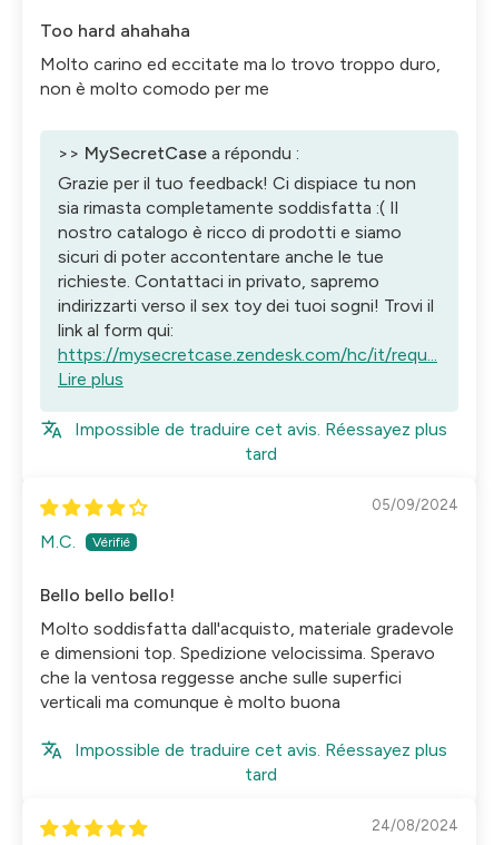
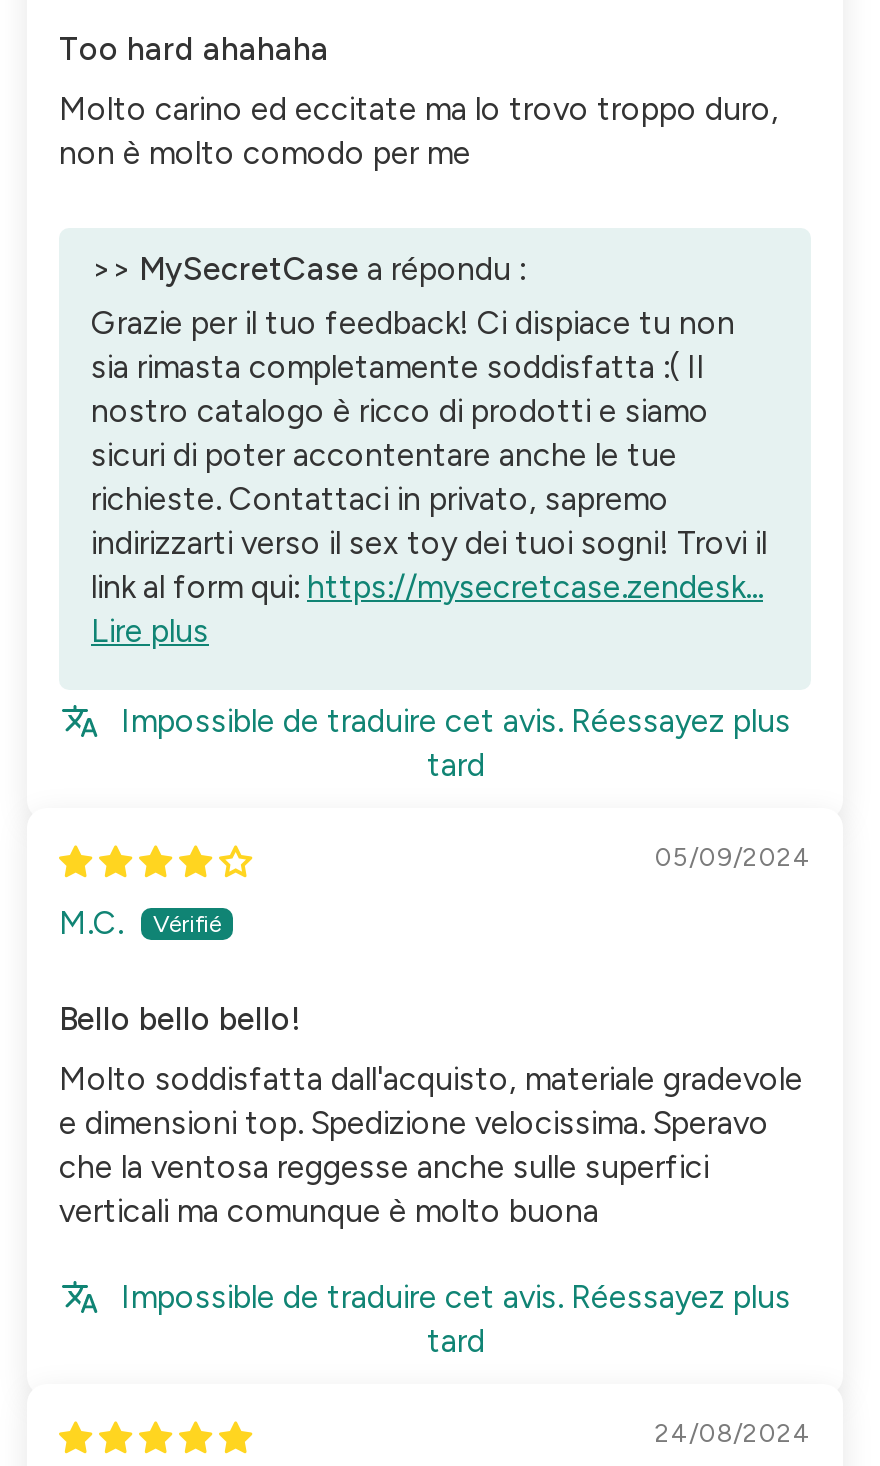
[58,320,437,365] link al form qui: | https://mysecretcase.zendesk.com/hc/it/requ... -> [91,568,763,606] link al form qui: https://mysecretcase.zendesk...

